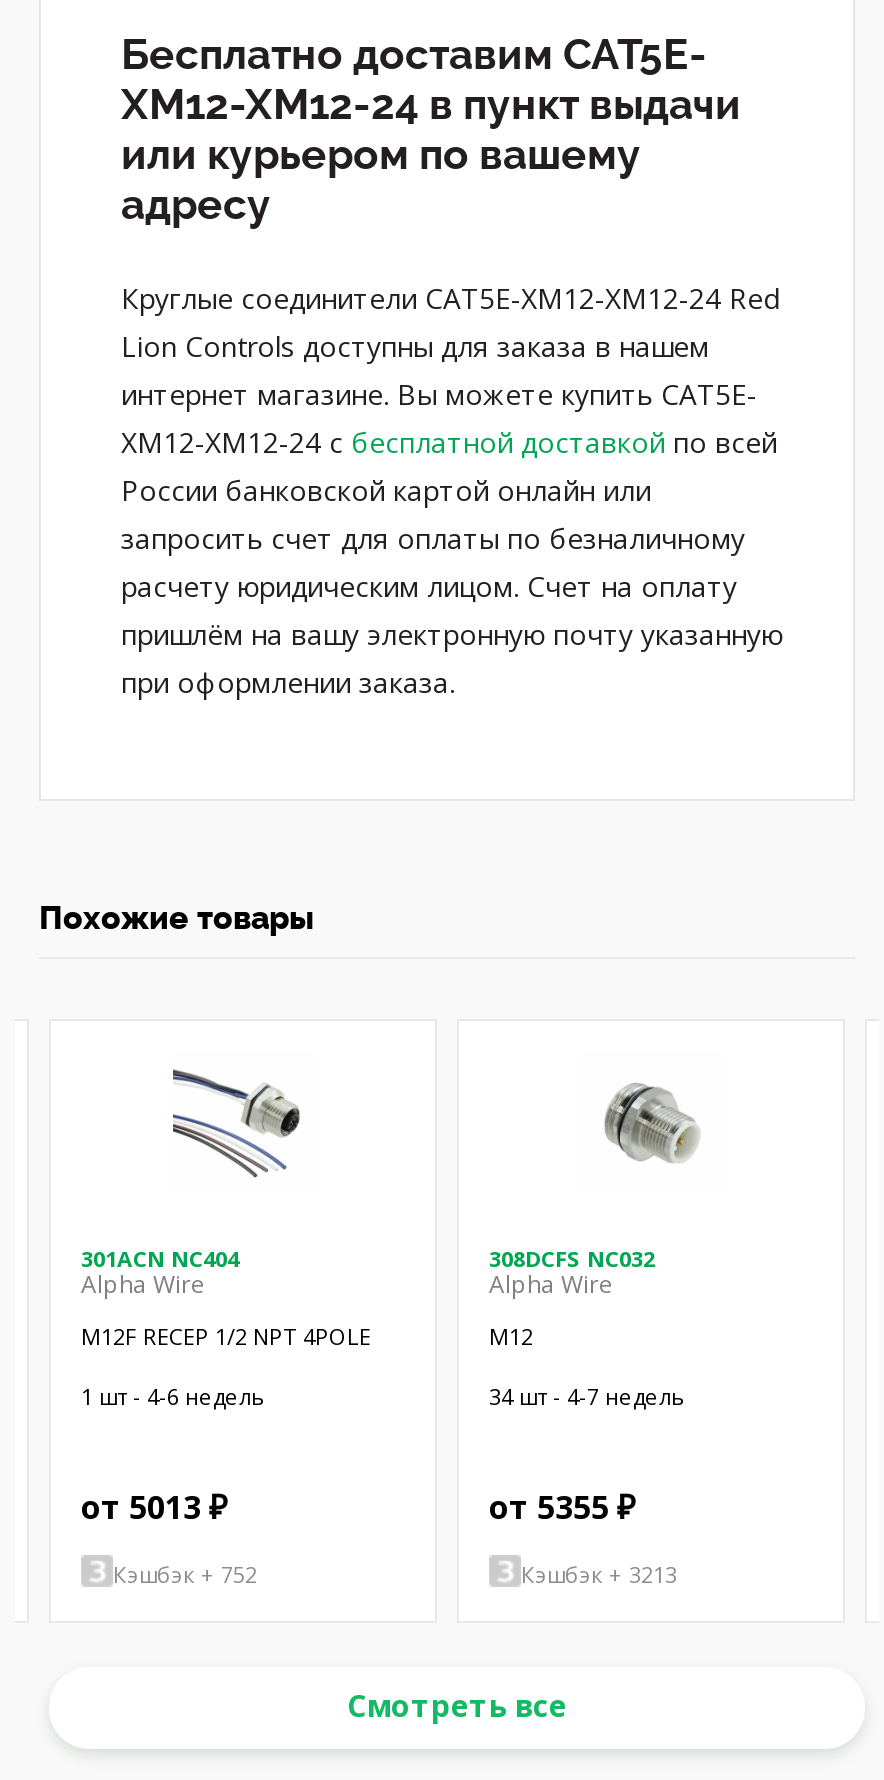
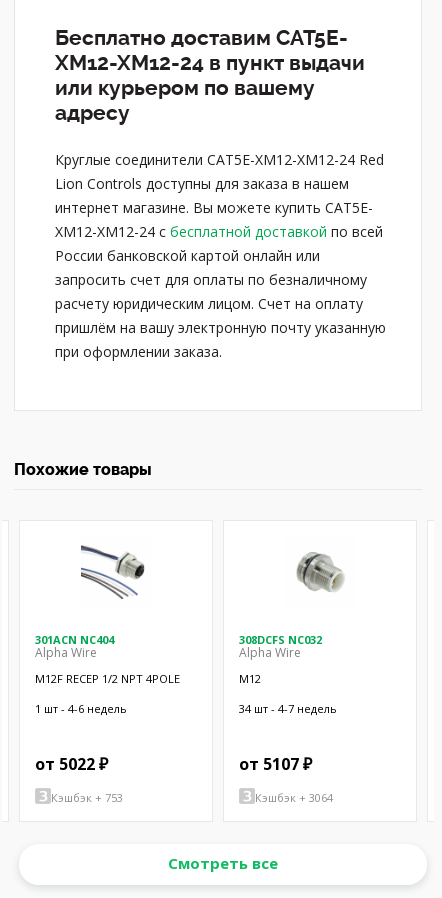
[81,1485,227,1529] от 5013 ₽ -> [35,753,108,775] от 5022 ₽
[489,1485,635,1529] от 5355 ₽ -> [239,753,312,775] от 5107 ₽
[113,1558,257,1588] Кэшбэк + 752 -> [51,789,123,804] Кэшбэк + 753
[521,1558,677,1588] Кэшбэк + 3213 -> [255,789,333,804] Кэшбэк + 3064

